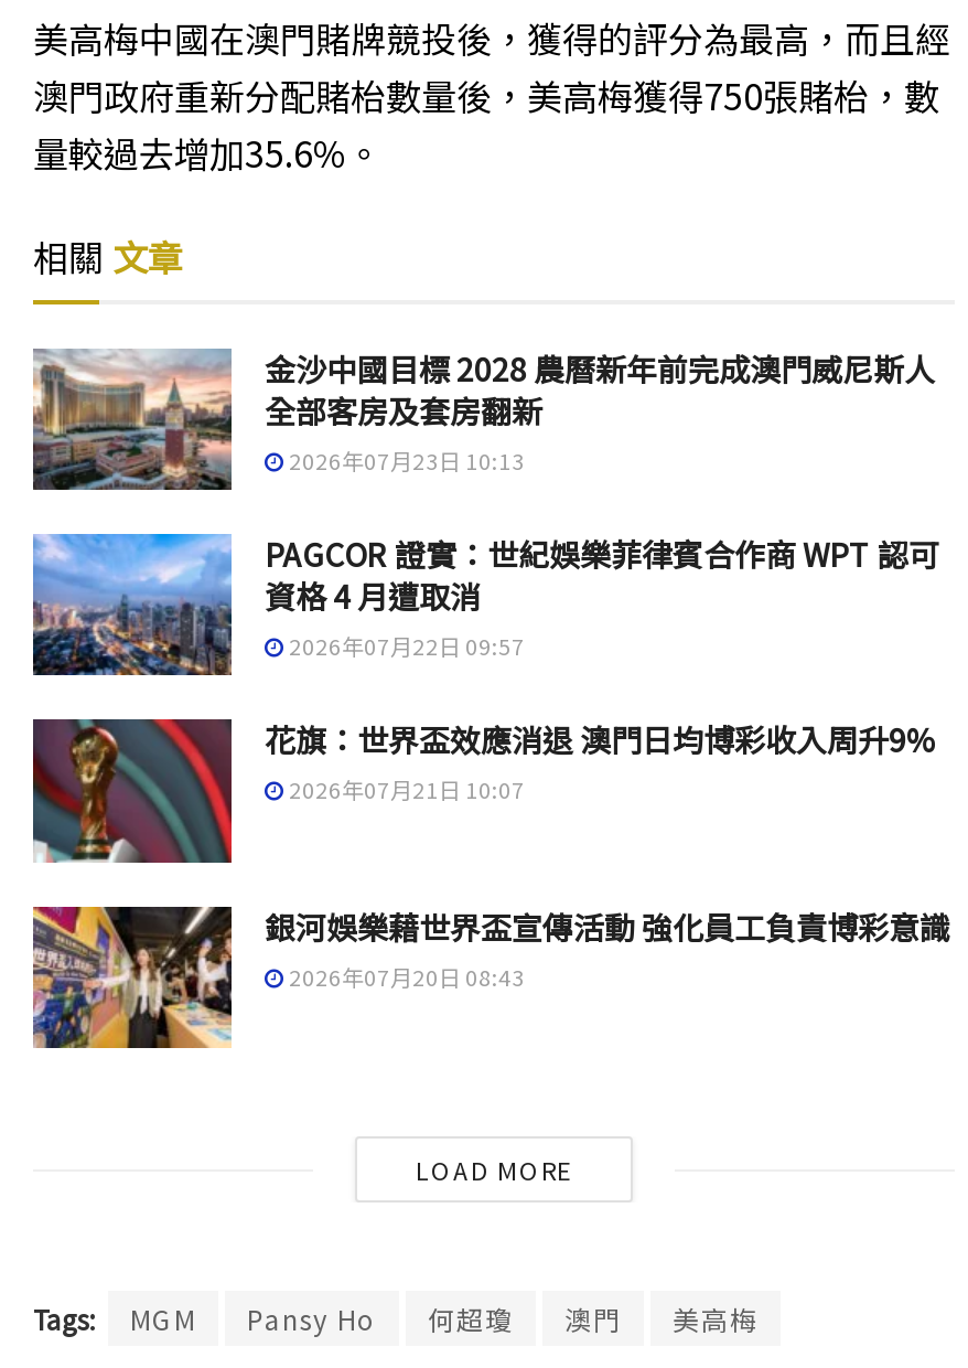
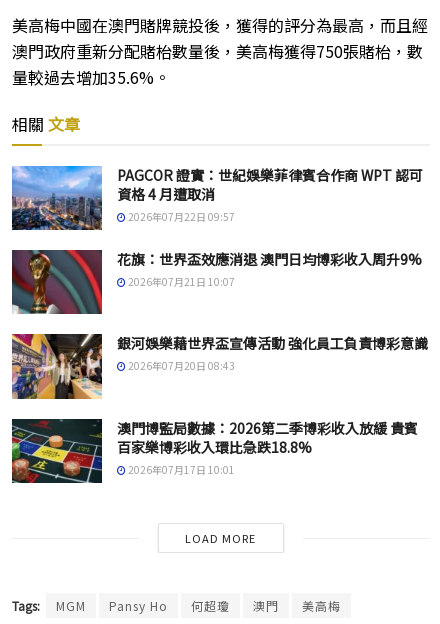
[31,346,935,492] [image] | 金沙中國目標 2028 農曆新年前完成澳門威尼斯人 | 全部客房及套房翻新 | 2026年07月23日 10:13 -> none
moved [29,532,950,992] -> [10,165,428,373]: [image] | PAGCOR 證實：世紀娛樂菲律賓合作商 WPT 認可 | 資格 4 月遭取消 | 2026年07月22日 09:57 | 花旗：世界盃效應消退 澳門日均博彩收入周升9% | 2026年07月21日 10:07 | 銀河娛樂藉世界盃宣傳活動 強化員工負責博彩意識 | 2026年07月20日 08:43
none -> [11,418,418,484] [image] | 澳門博監局數據：2026第二季博彩收入放緩 貴賓 | 百家樂博彩收入環比急跌18.8% | 2026年07月17日 10:01

